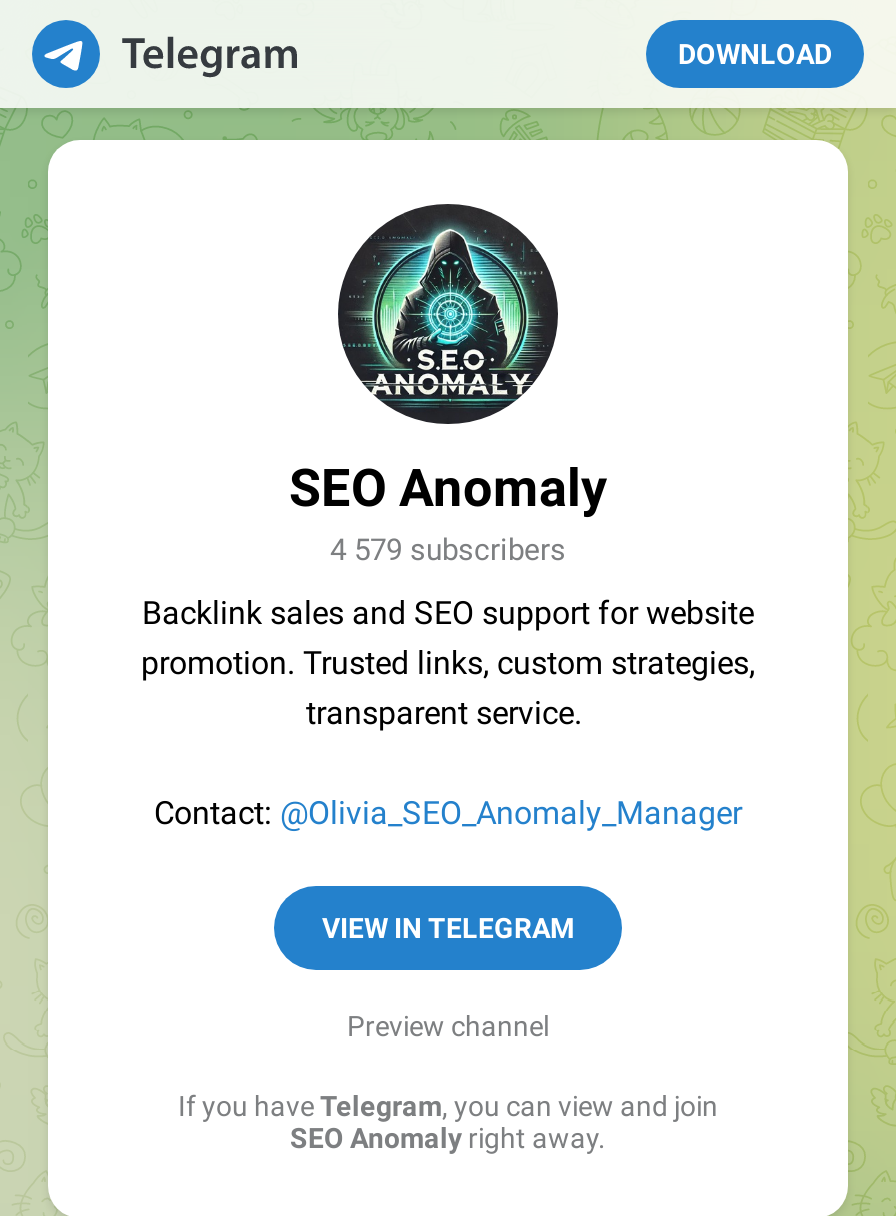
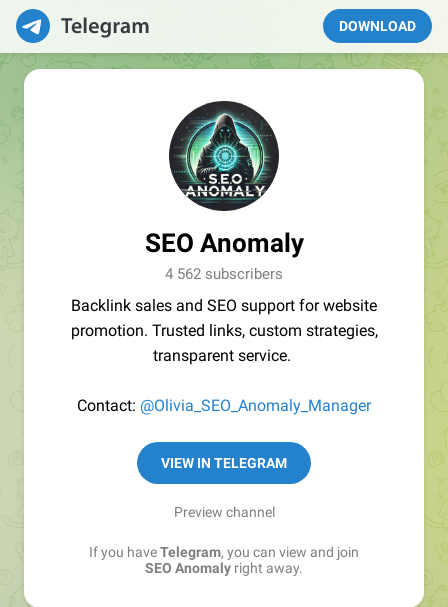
[330,532,566,568] 4 579 subscribers -> [165,265,283,283] 4 562 subscribers

